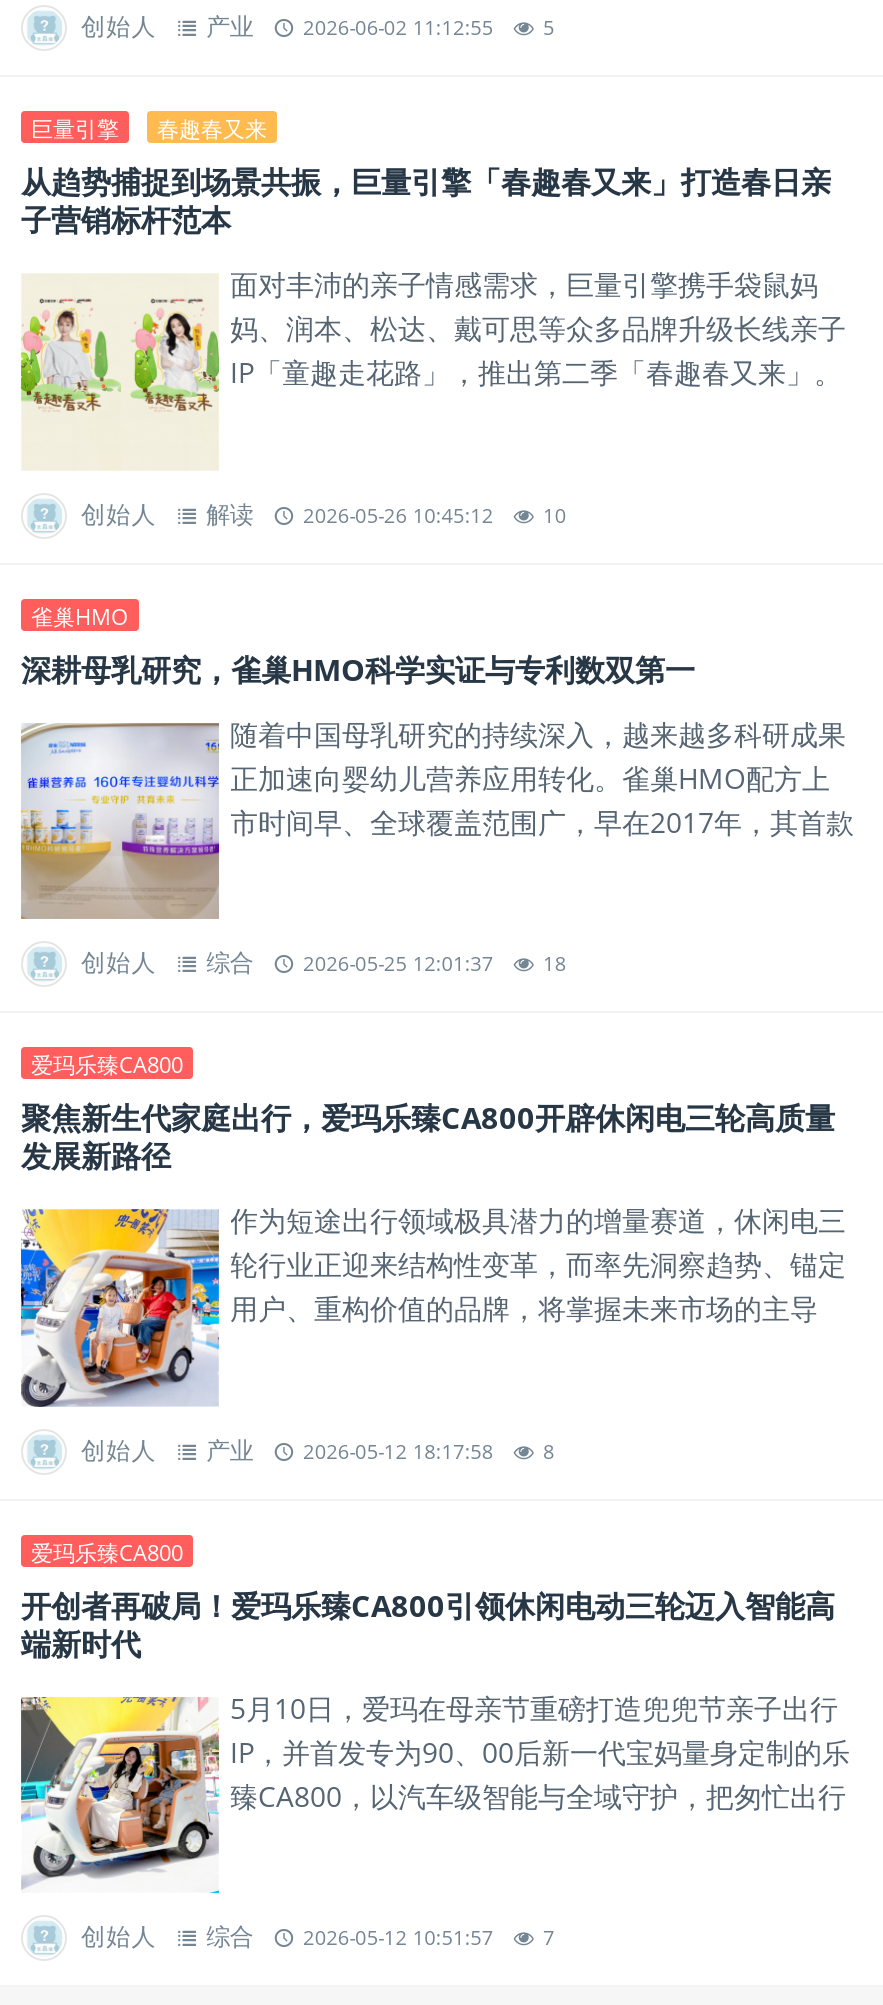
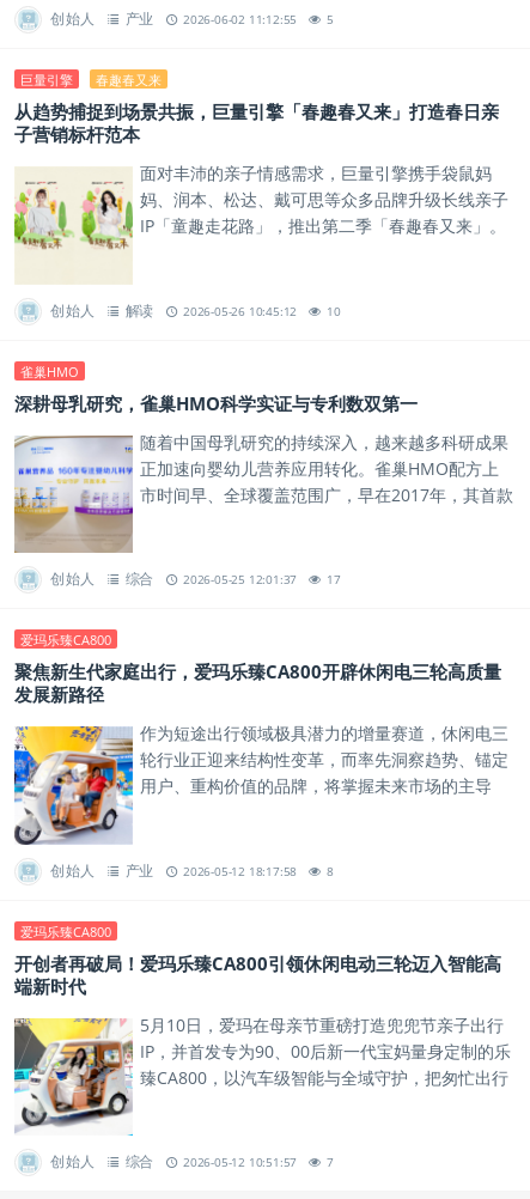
[81,945,566,979] 创始人 综合 2026-05-25 12:01:37 18 -> [50,568,340,589] 创始人 综合 2026-05-25 12:01:37 17

